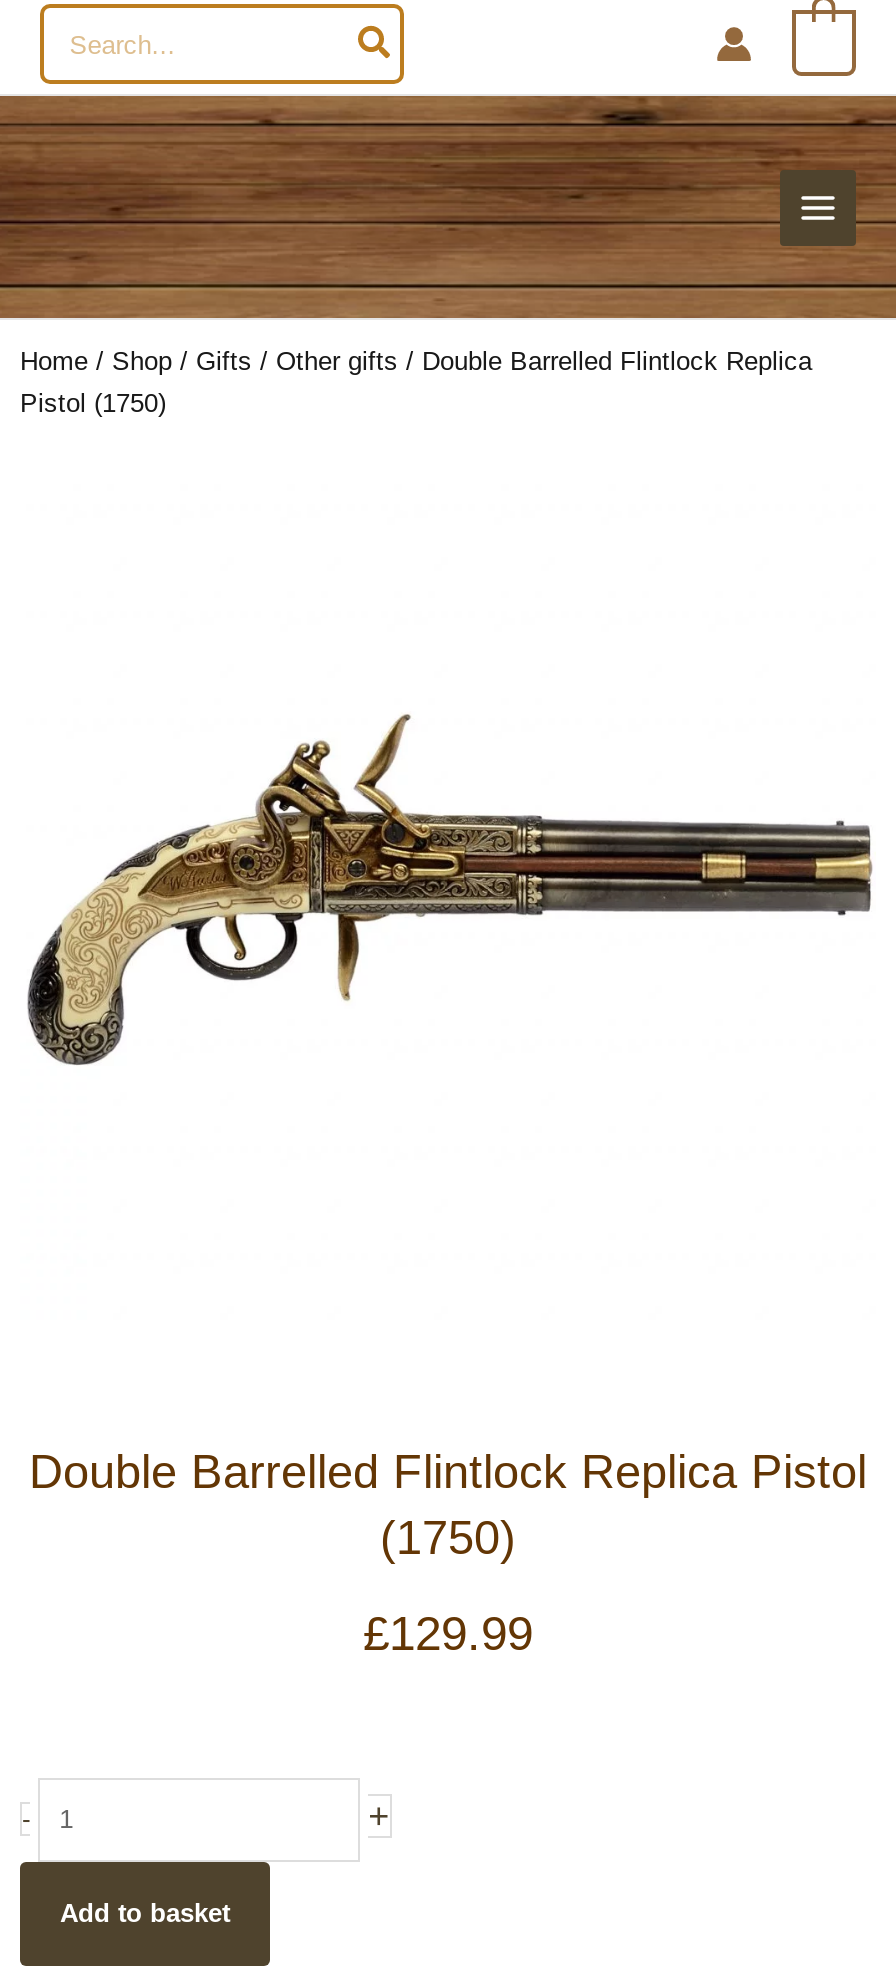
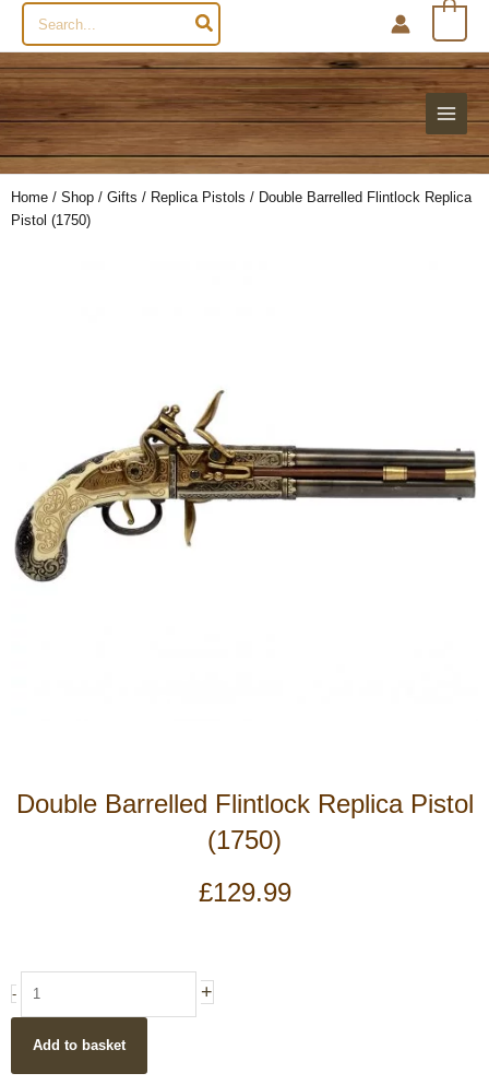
[20,346,812,376] Home / Shop / Gifts / Other gifts / Double Barrelled Flintlock Replica -> [11,189,472,205] Home / Shop / Gifts / Replica Pistols / Double Barrelled Flintlock Replica

